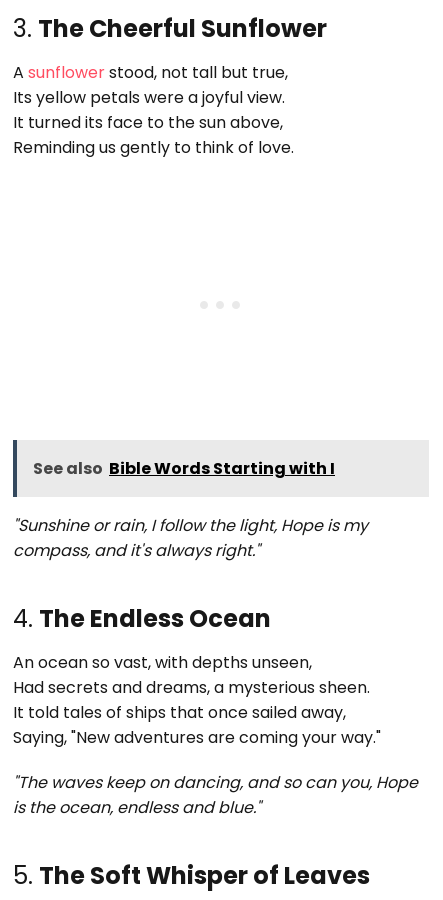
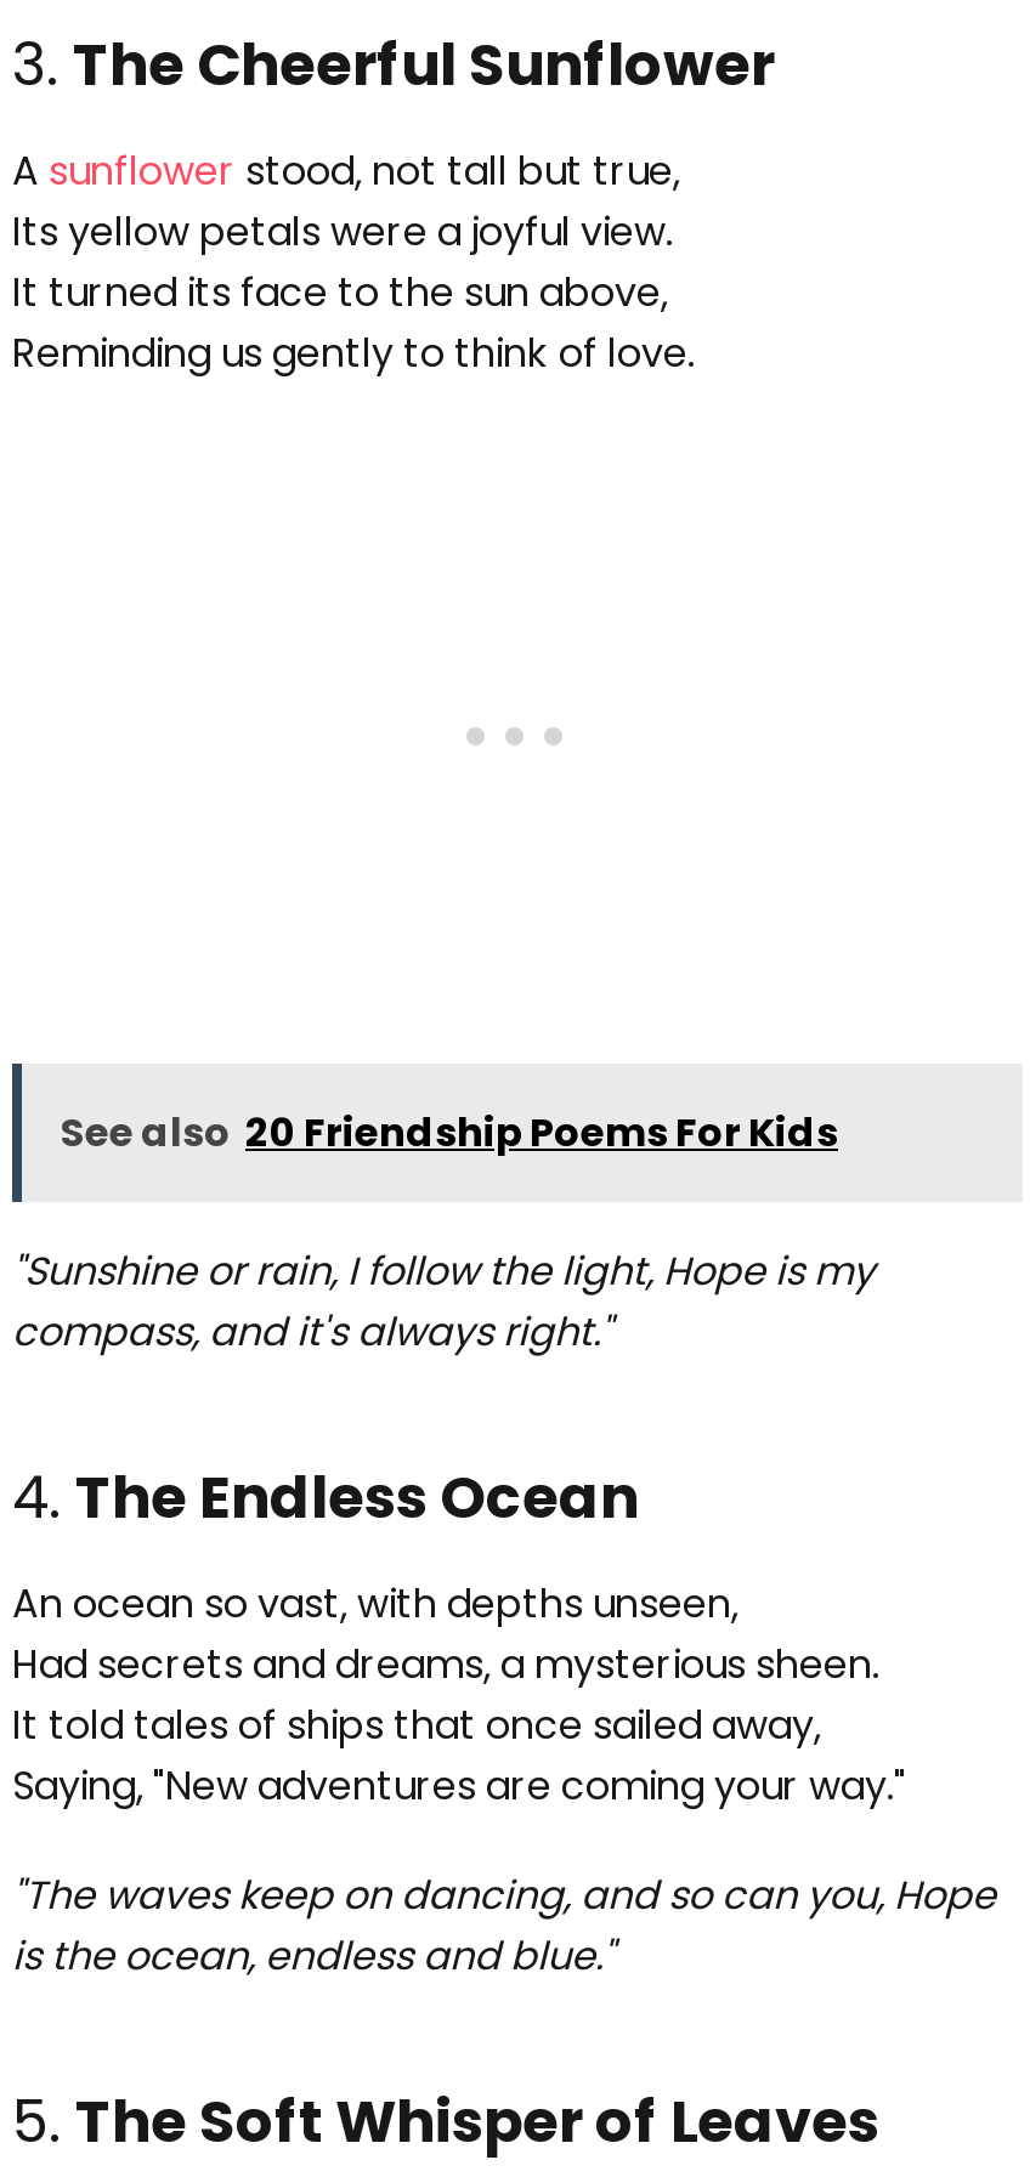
[33,457,335,480] See also Bible Words Starting with I -> [61,1105,838,1161] See also 20 Friendship Poems For Kids

